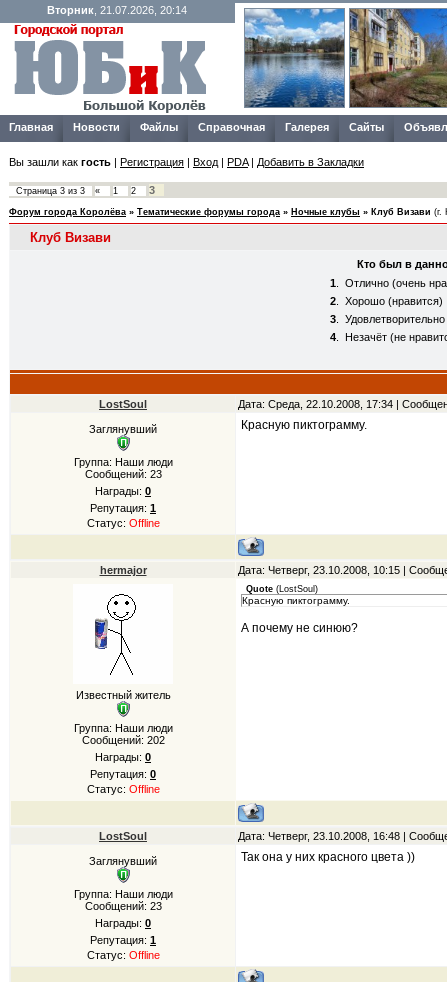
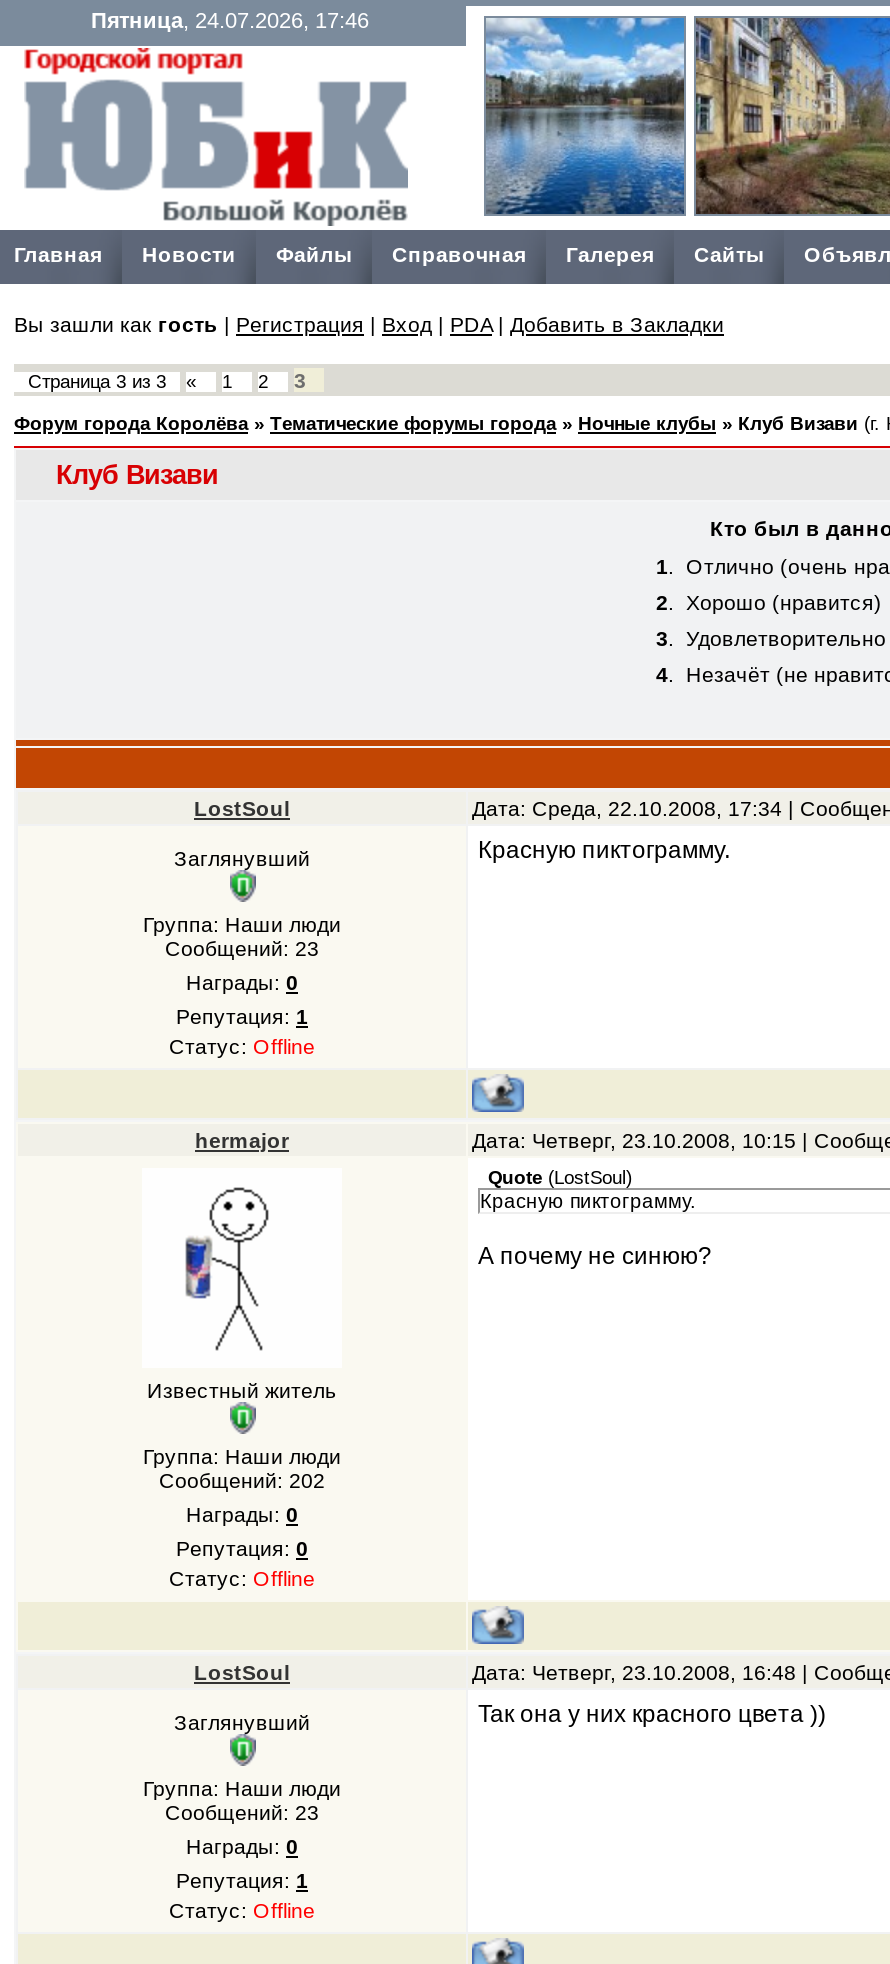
[47,4,187,16] Вторник, 21.07.2026, 20:14 -> [91,8,369,32] Пятница, 24.07.2026, 17:46

